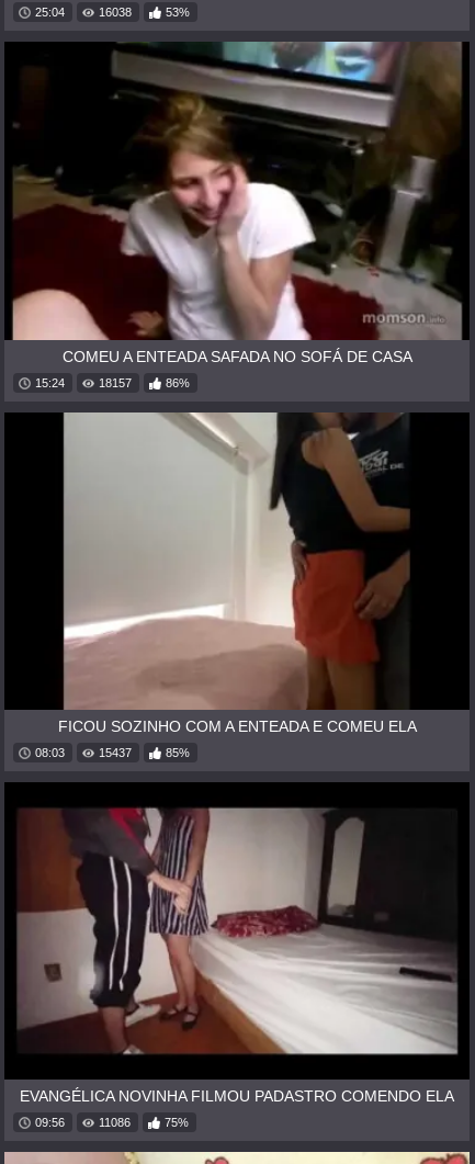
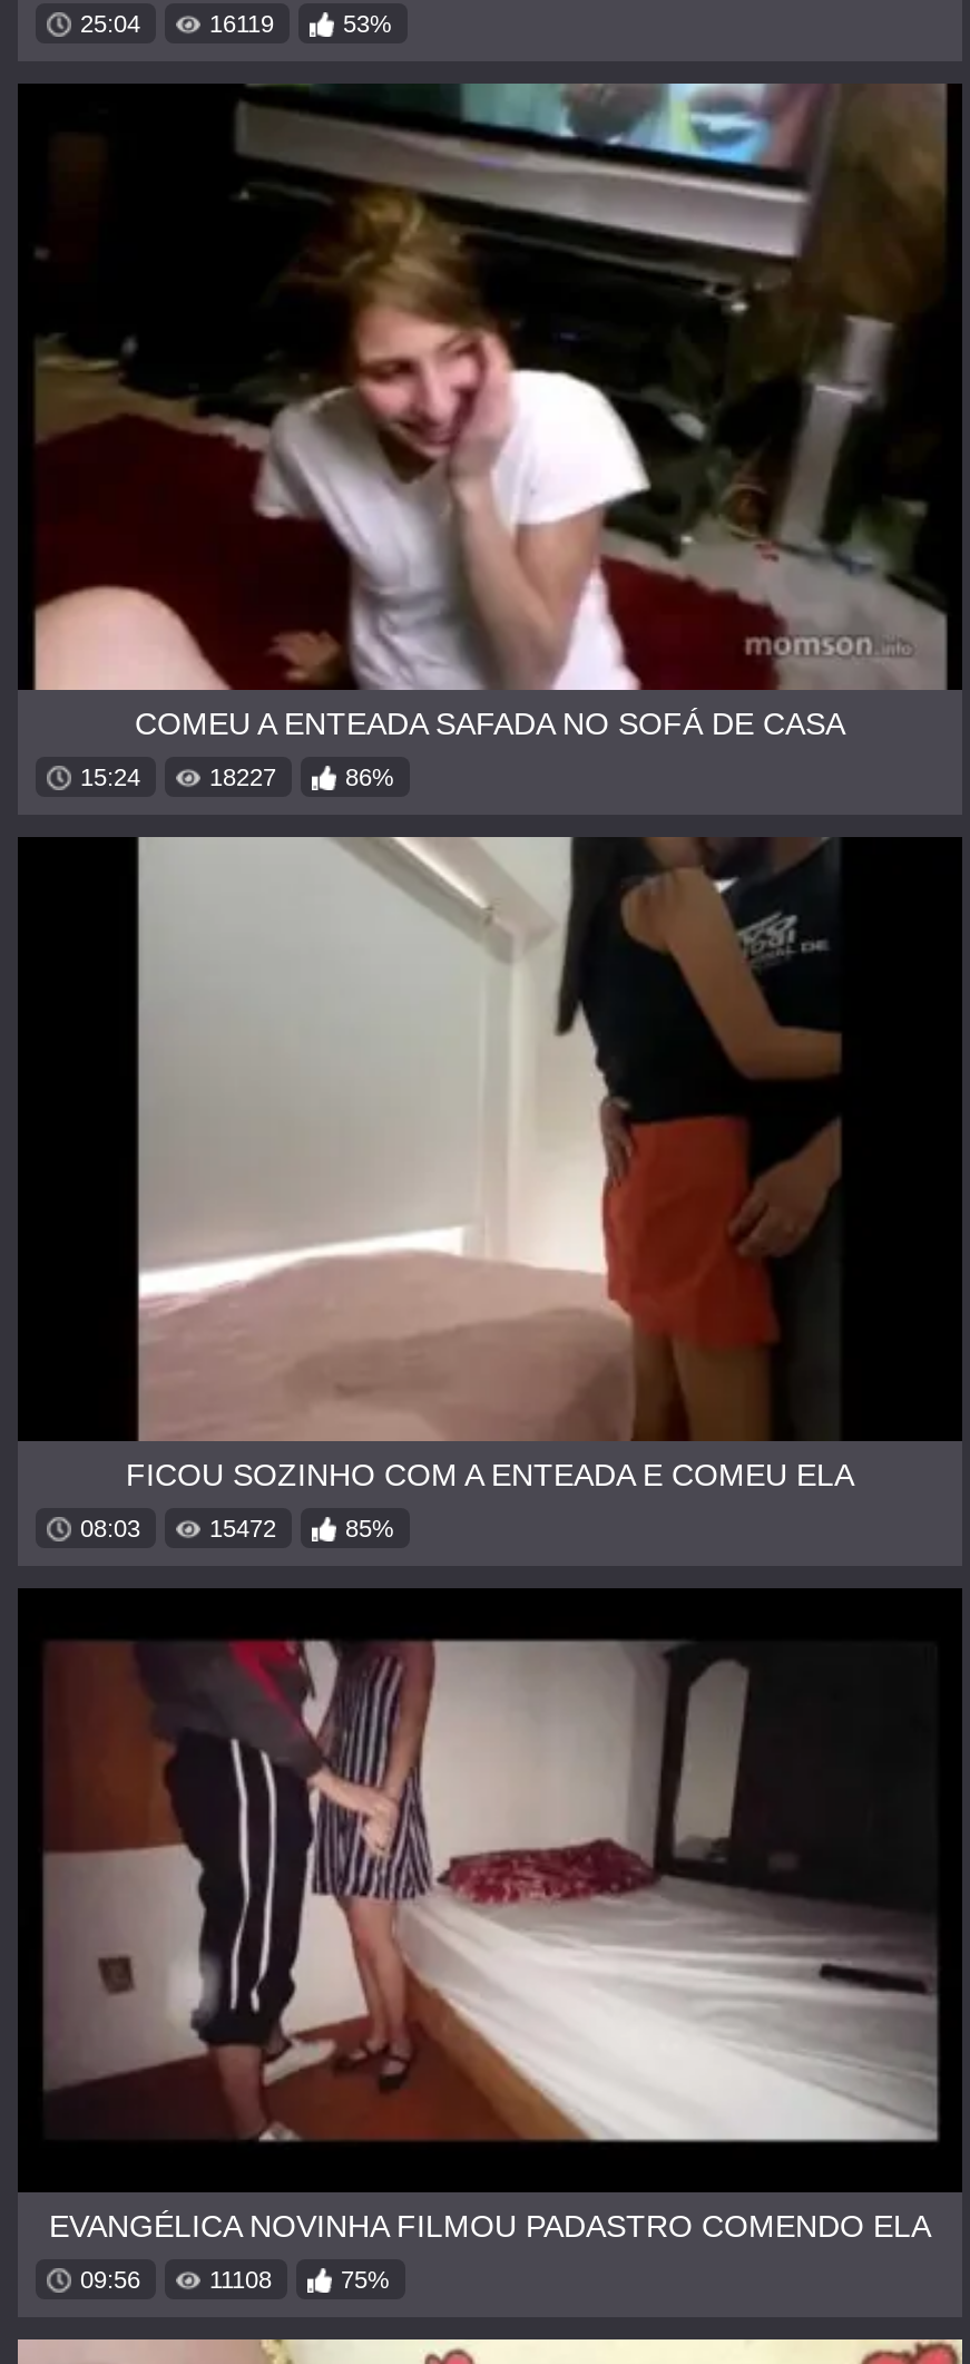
[99,6,132,19] 16038 -> [209,10,274,37] 16119
[99,376,132,389] 18157 -> [209,763,276,789] 18227
[99,746,132,759] 15437 -> [209,1515,276,1541] 15472
[99,1116,131,1129] 11086 -> [209,2267,272,2293] 11108

